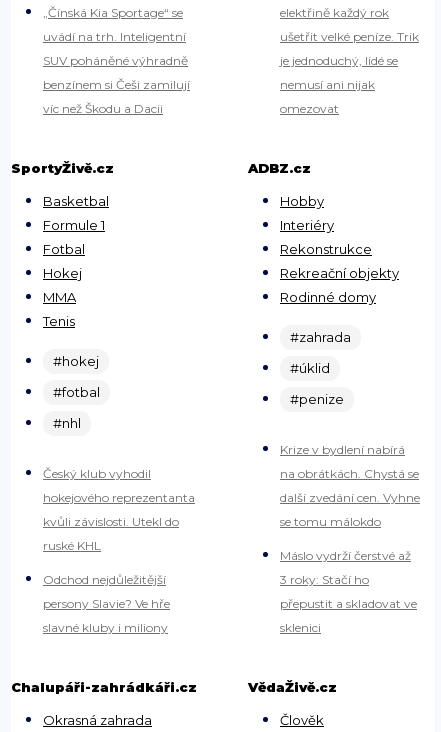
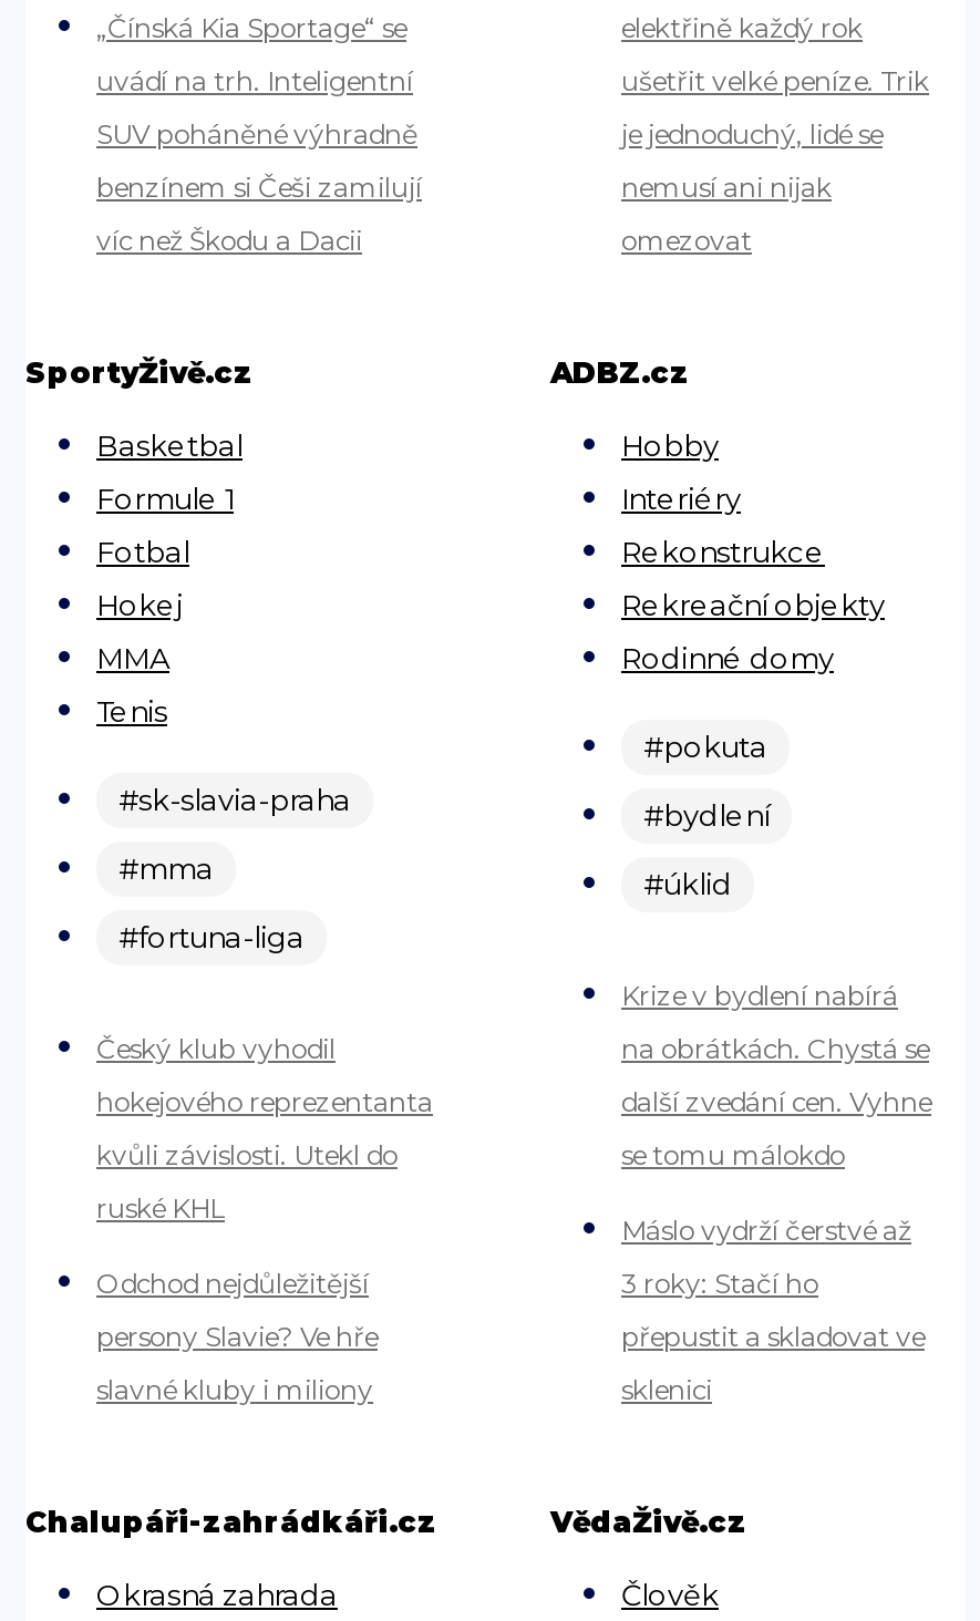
[290,329,351,345] #zahrada -> [643,728,770,832] #pokuta | #bydlení
[53,353,99,369] #hokej -> [118,781,351,816] #sk-slavia-praha
moved [290,360,330,376] -> [643,865,732,900]: #úklid
[53,384,100,400] #fotbal -> [118,849,214,885] #mma
[290,391,344,407] #penize -> none
[53,415,81,431] #nhl -> [118,918,305,954] #fortuna-liga

